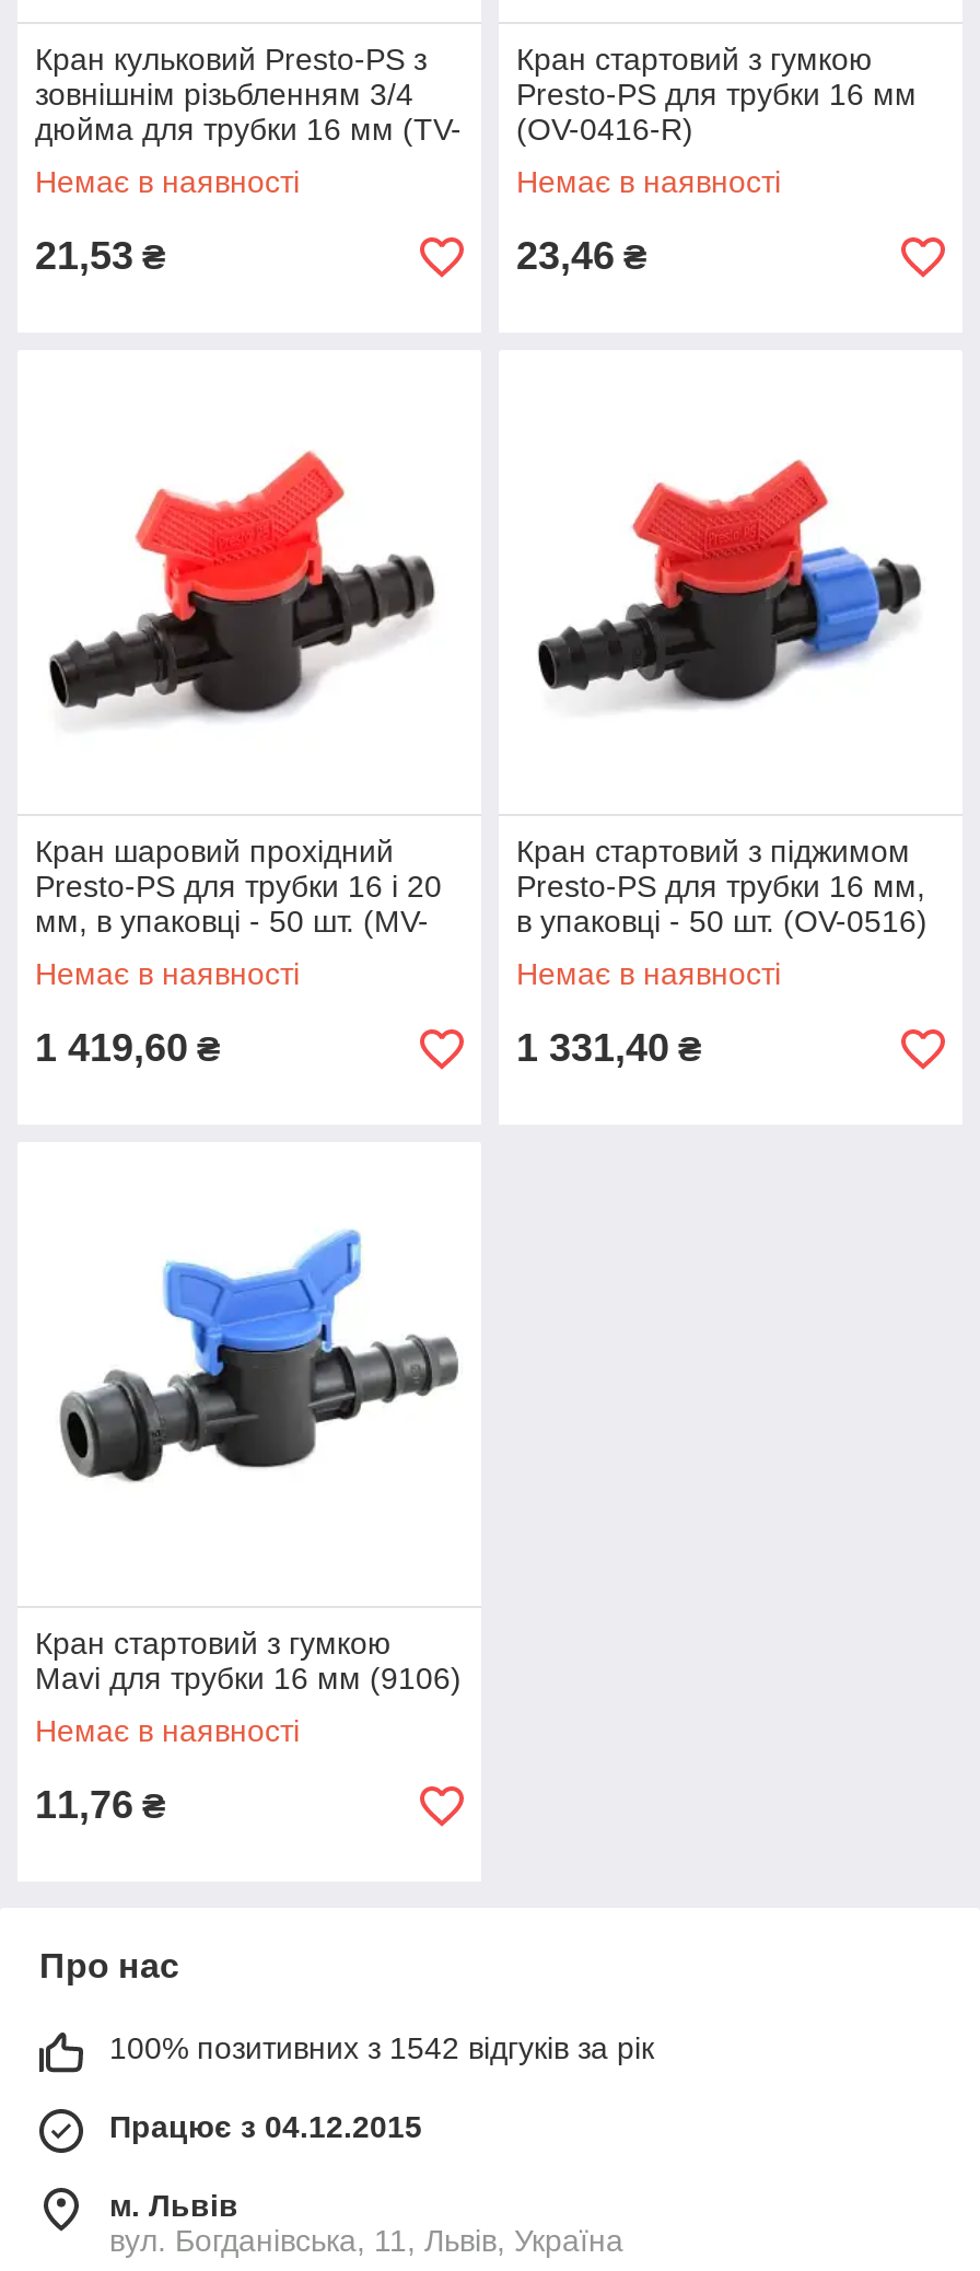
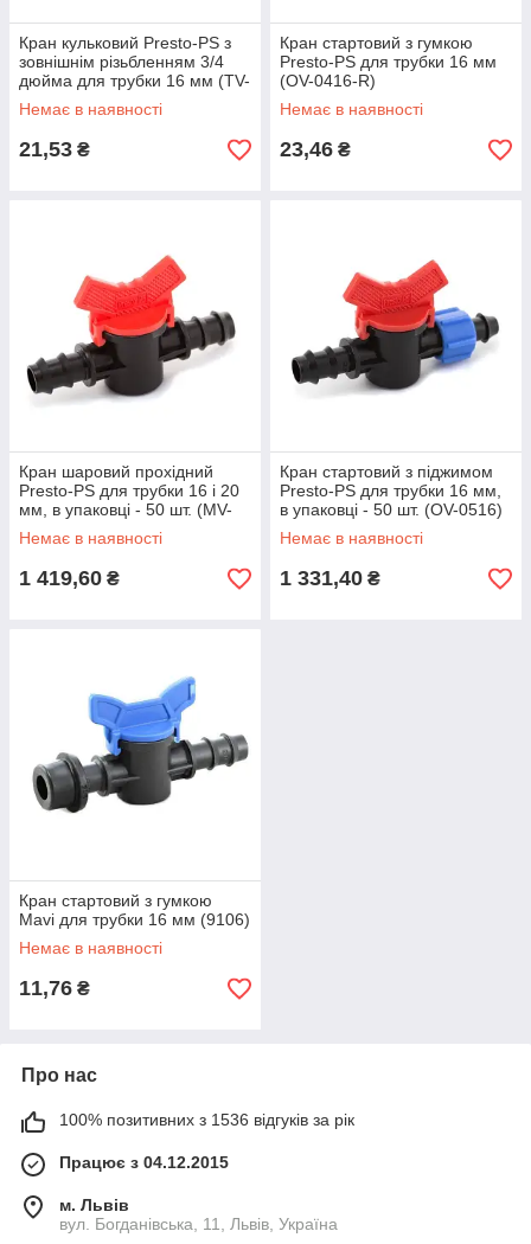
[109,2030,654,2065] 100% позитивних з 1542 відгуків за рік -> [59,1110,354,1129] 100% позитивних з 1536 відгуків за рік

